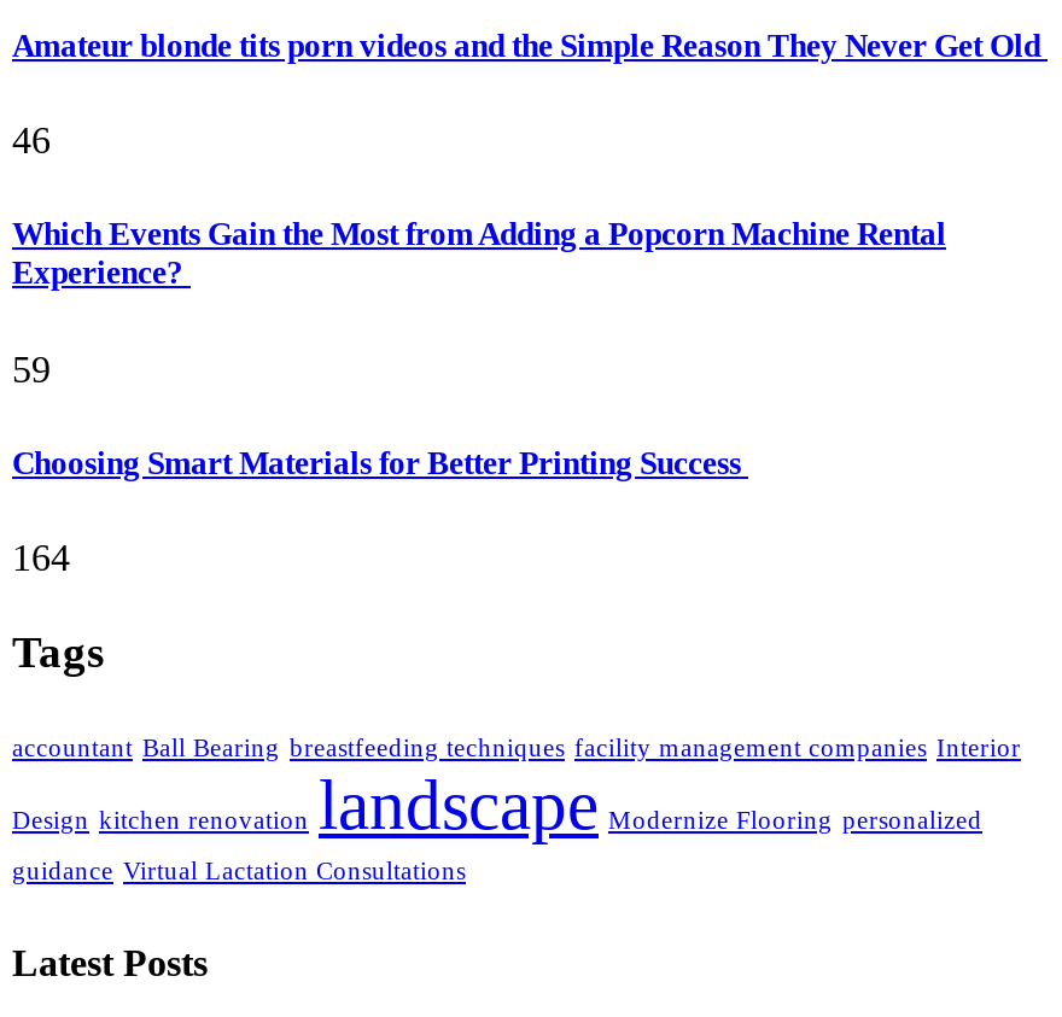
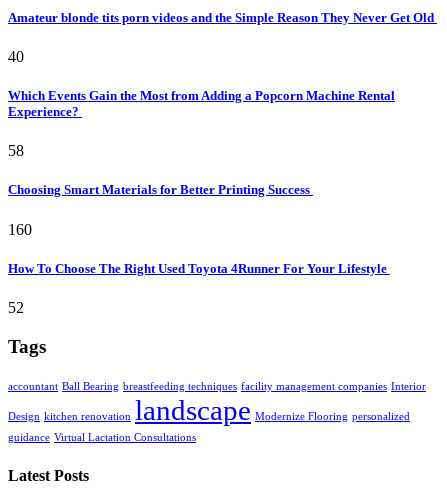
[12,120,60,161] 46 -> [8,48,28,65] 40
[12,348,60,389] 59 -> [8,142,28,159] 58
[12,537,80,578] 164 -> [8,220,390,316] 160 | How To Choose The Right Used Toyota 4Runner For Your Lifestyle | 52

